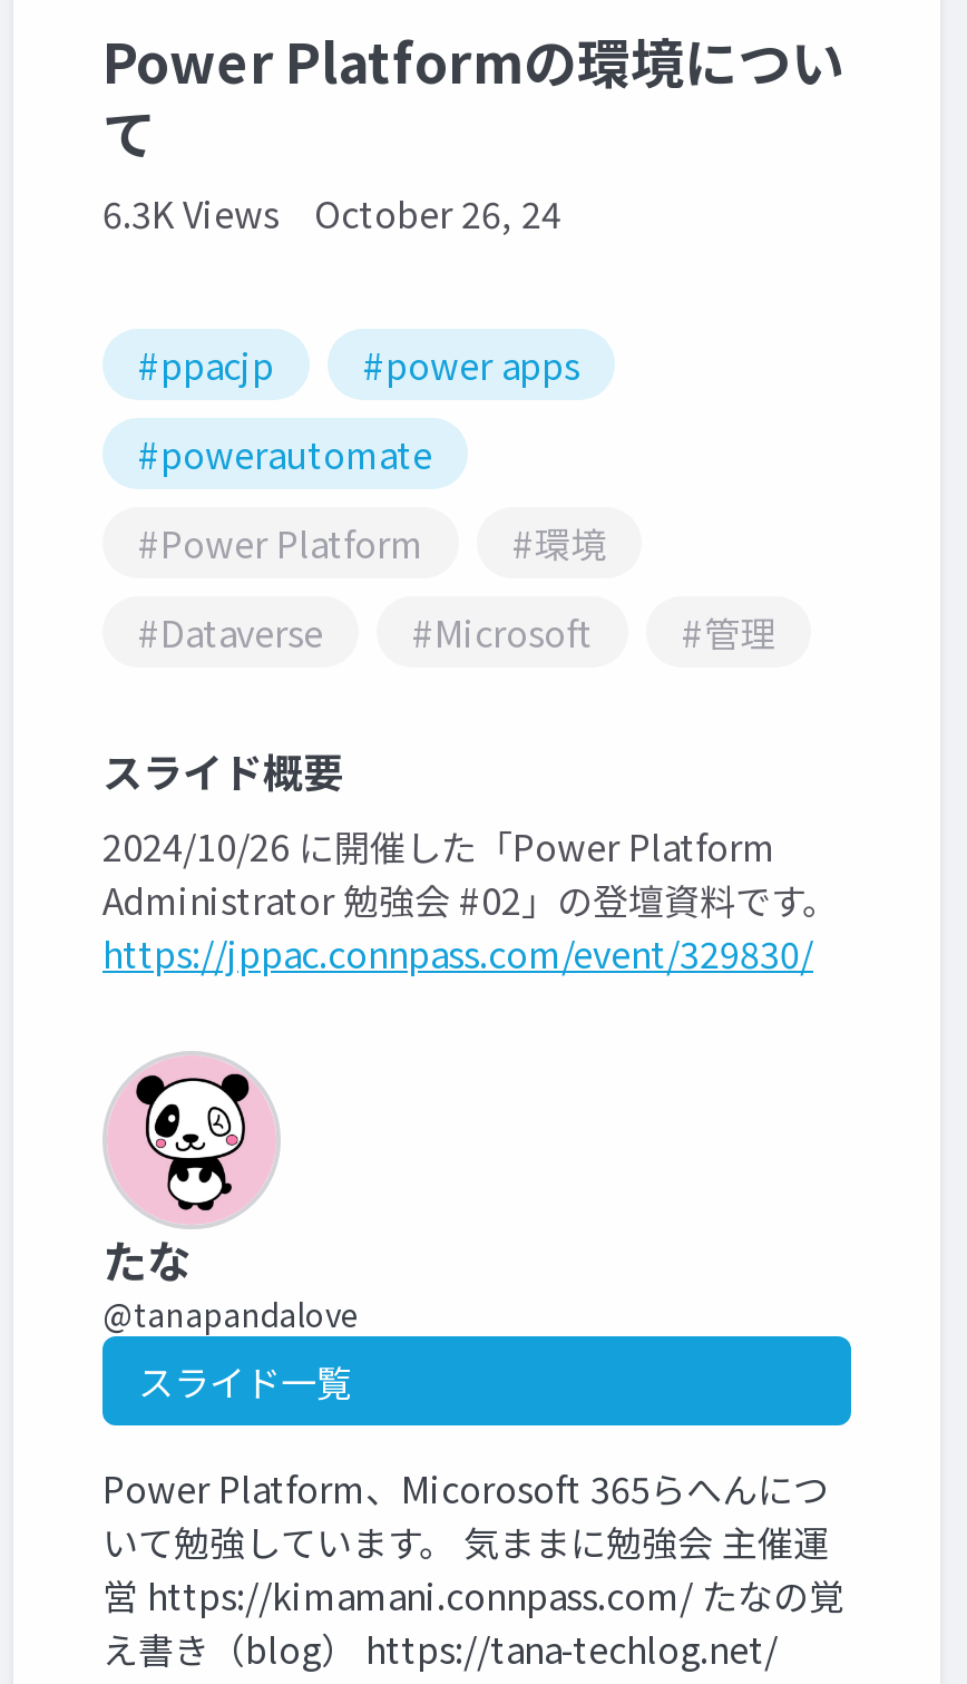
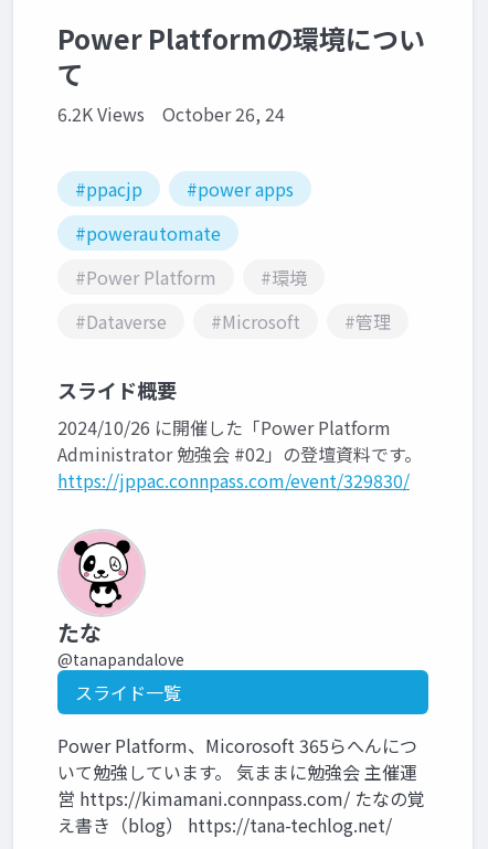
[102,186,561,240] 6.3K Views October 26, 24 -> [57,100,285,127] 6.2K Views October 26, 24

